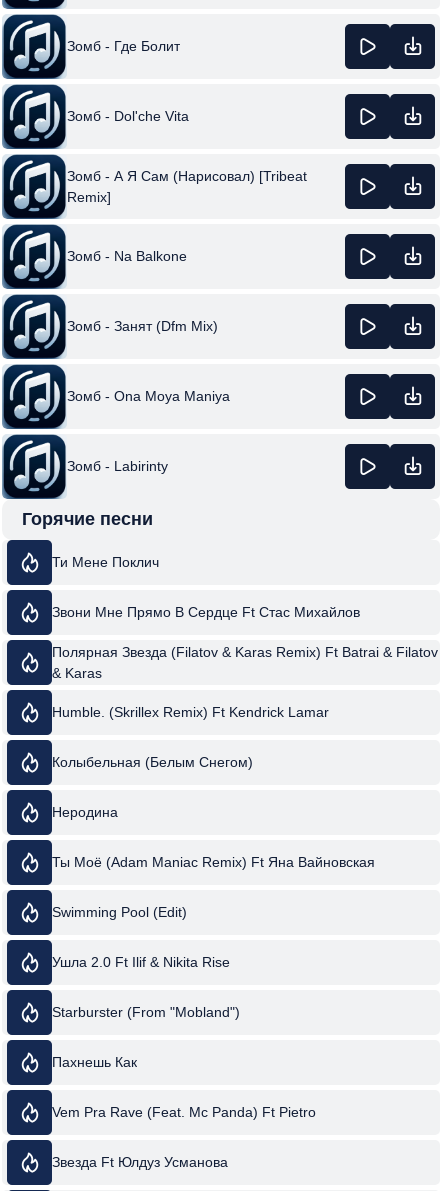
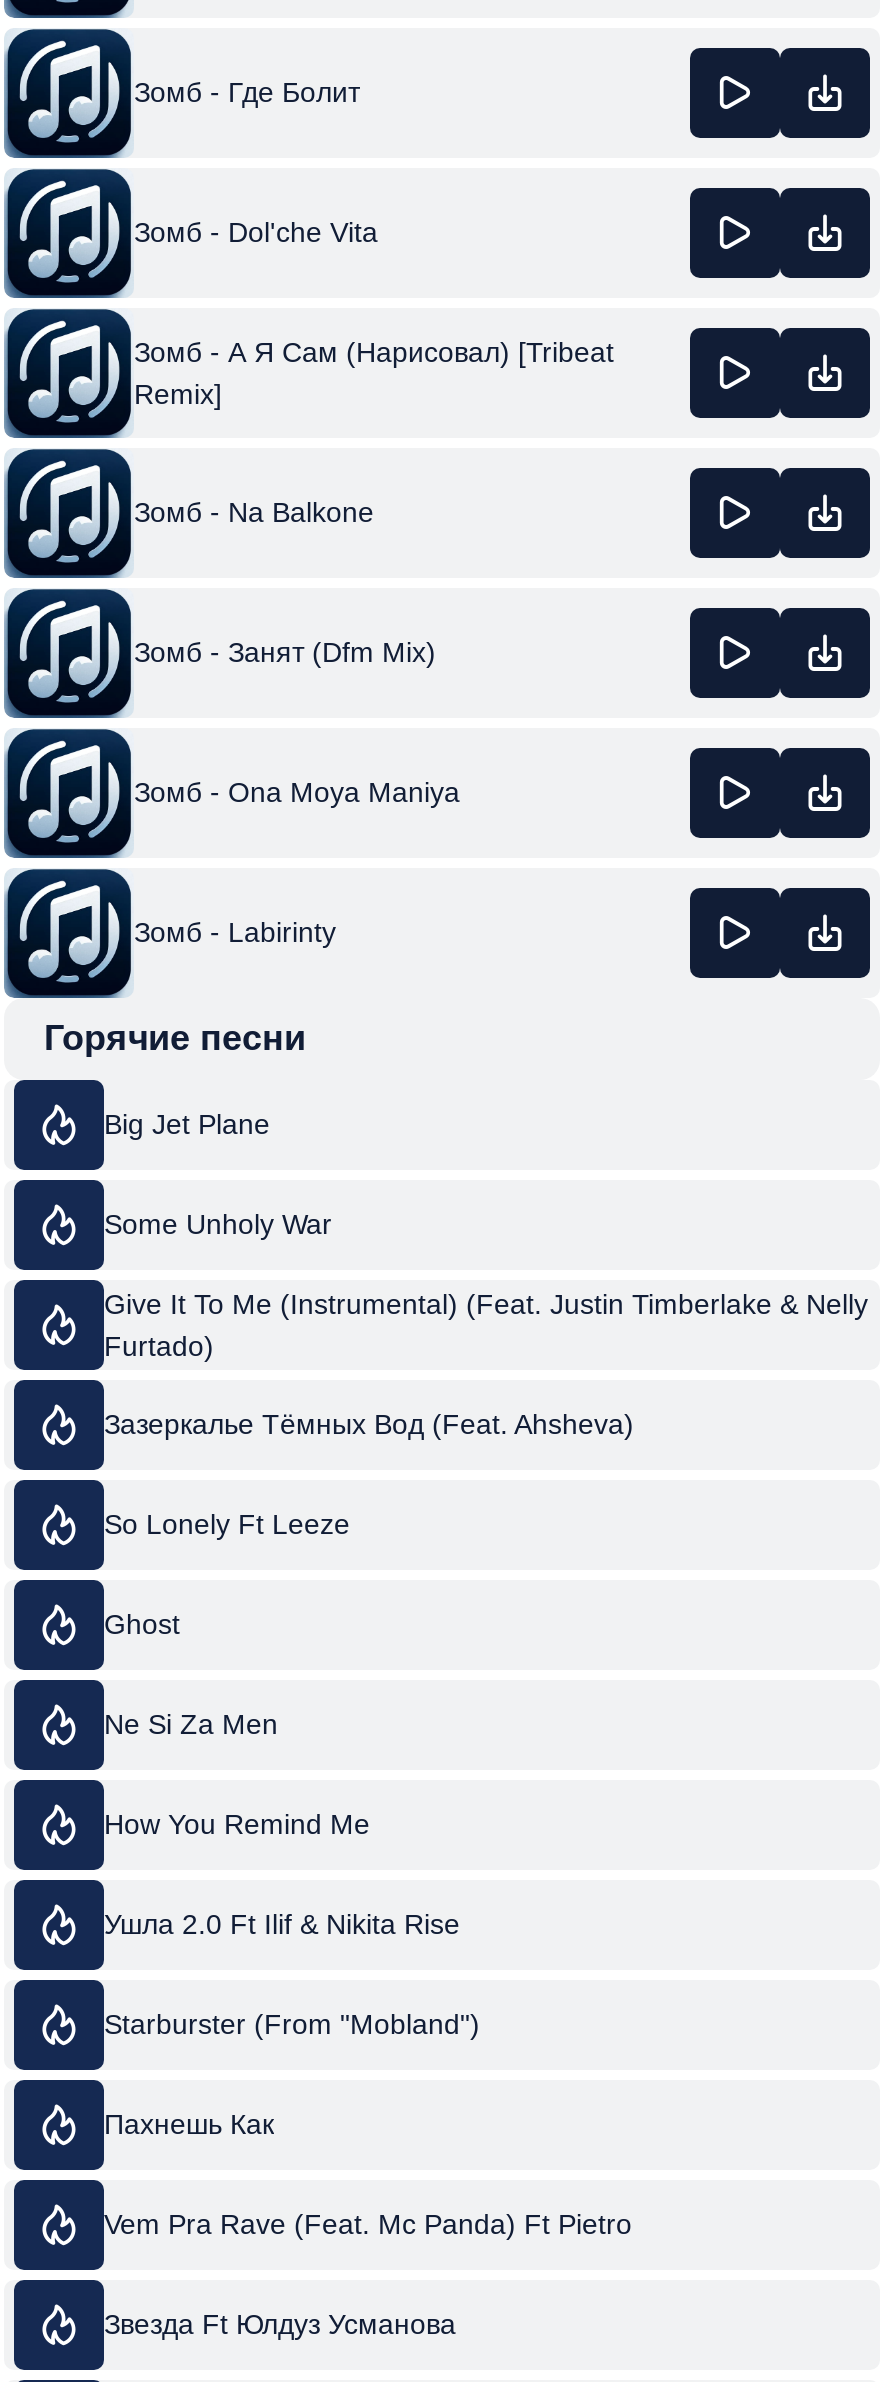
[52,554,159,570] Ти Мене Поклич -> [104,1108,270,1140] Big Jet Plane
[52,604,360,620] Звони Мне Прямо В Сердце Ft Стас Михайлов -> [104,1208,332,1240] Some Unholy War
[52,643,438,680] Полярная Звездa (Filatov & Karas Remix) Ft Batrai & Filatov | & Karas -> [104,1287,868,1361] Give It To Me (Instrumental) (Feat. Justin Timberlake & Nelly | Furtado)
[52,704,329,720] Humble. (Skrillex Remix) Ft Kendrick Lamar -> [104,1408,634,1440] Зазеркалье Тёмных Вод (Feat. Ahsheva)
[52,754,253,770] Колыбельная (Белым Снегом) -> [104,1508,350,1540] So Lonely Ft Leeze
[52,804,118,820] Неродина -> [104,1608,180,1640] Ghost
[52,854,375,870] Ты Моё (Adam Maniac Remix) Ft Яна Вайновская -> [104,1708,278,1740] Ne Si Za Men
[52,904,187,920] Swimming Pool (Edit) -> [104,1808,370,1840] How You Remind Me

